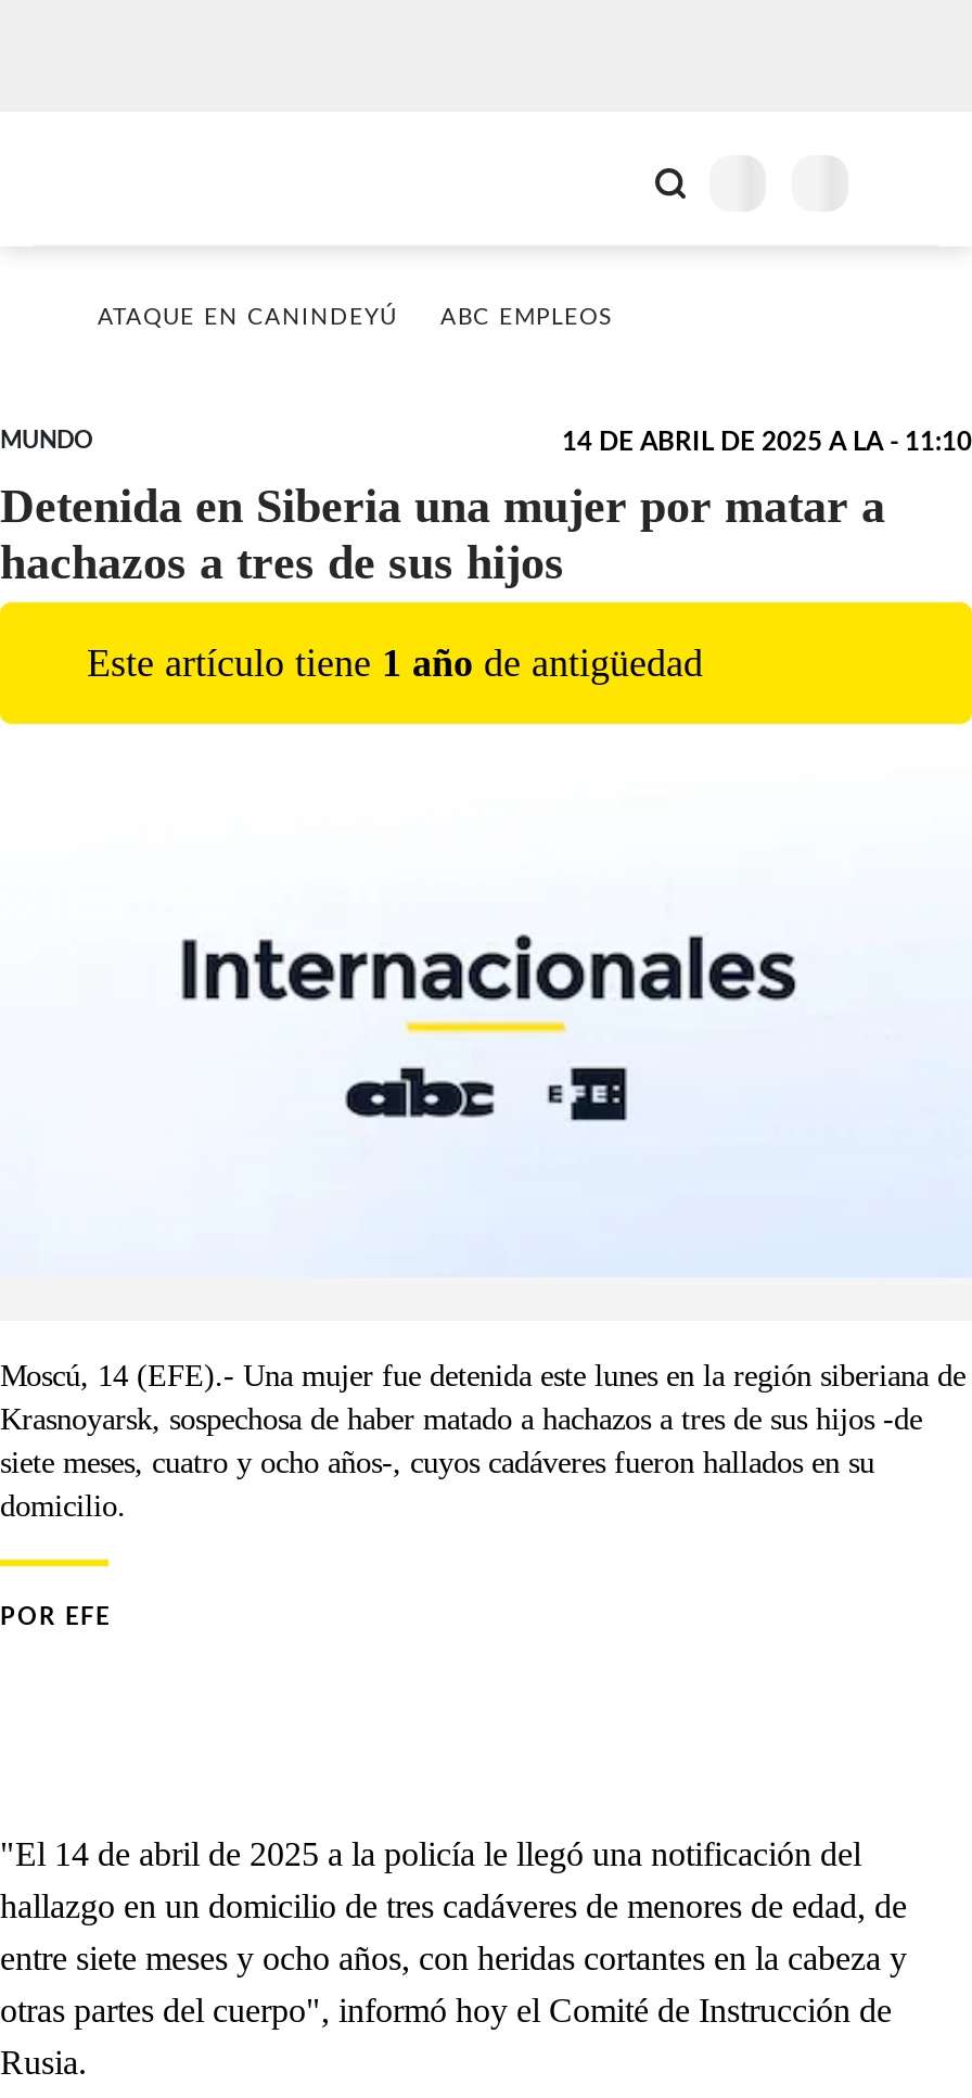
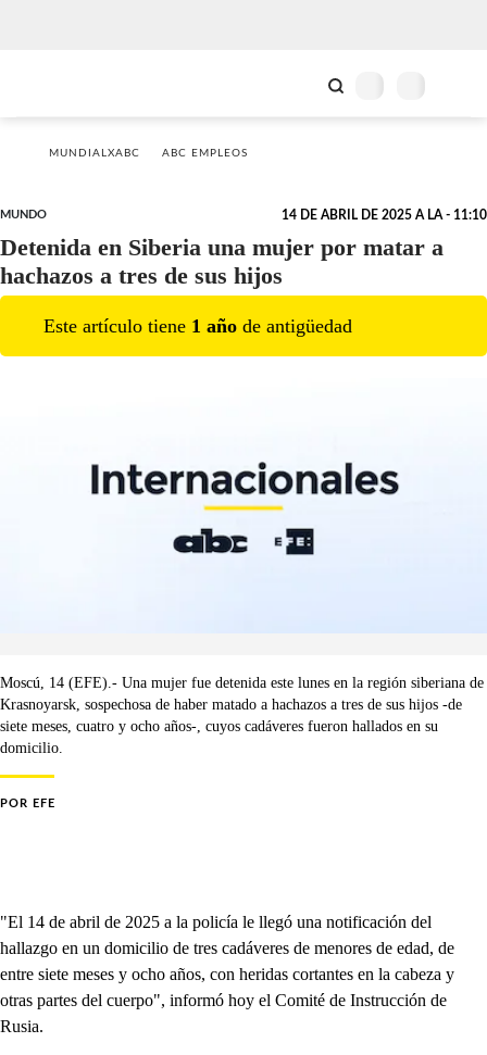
[98,307,397,329] ATAQUE EN CANINDEYÚ -> [49,148,140,159] MUNDIALXABC

